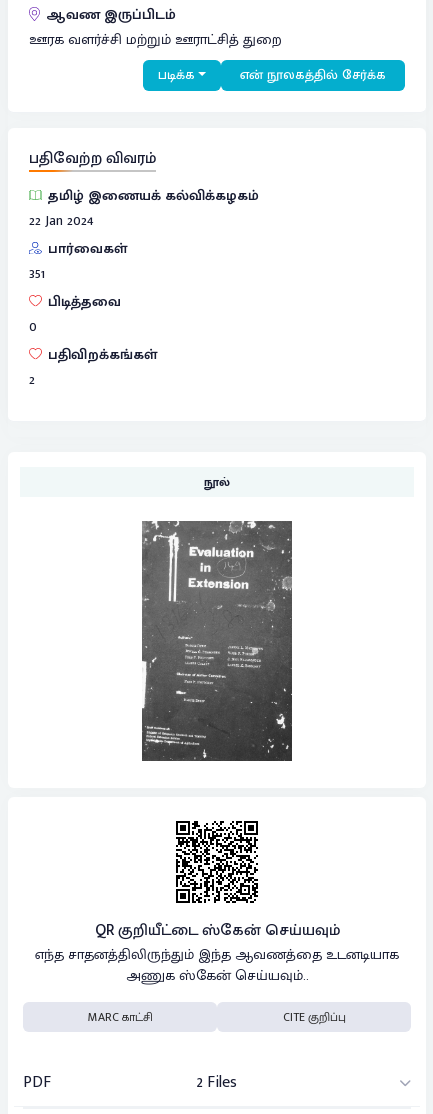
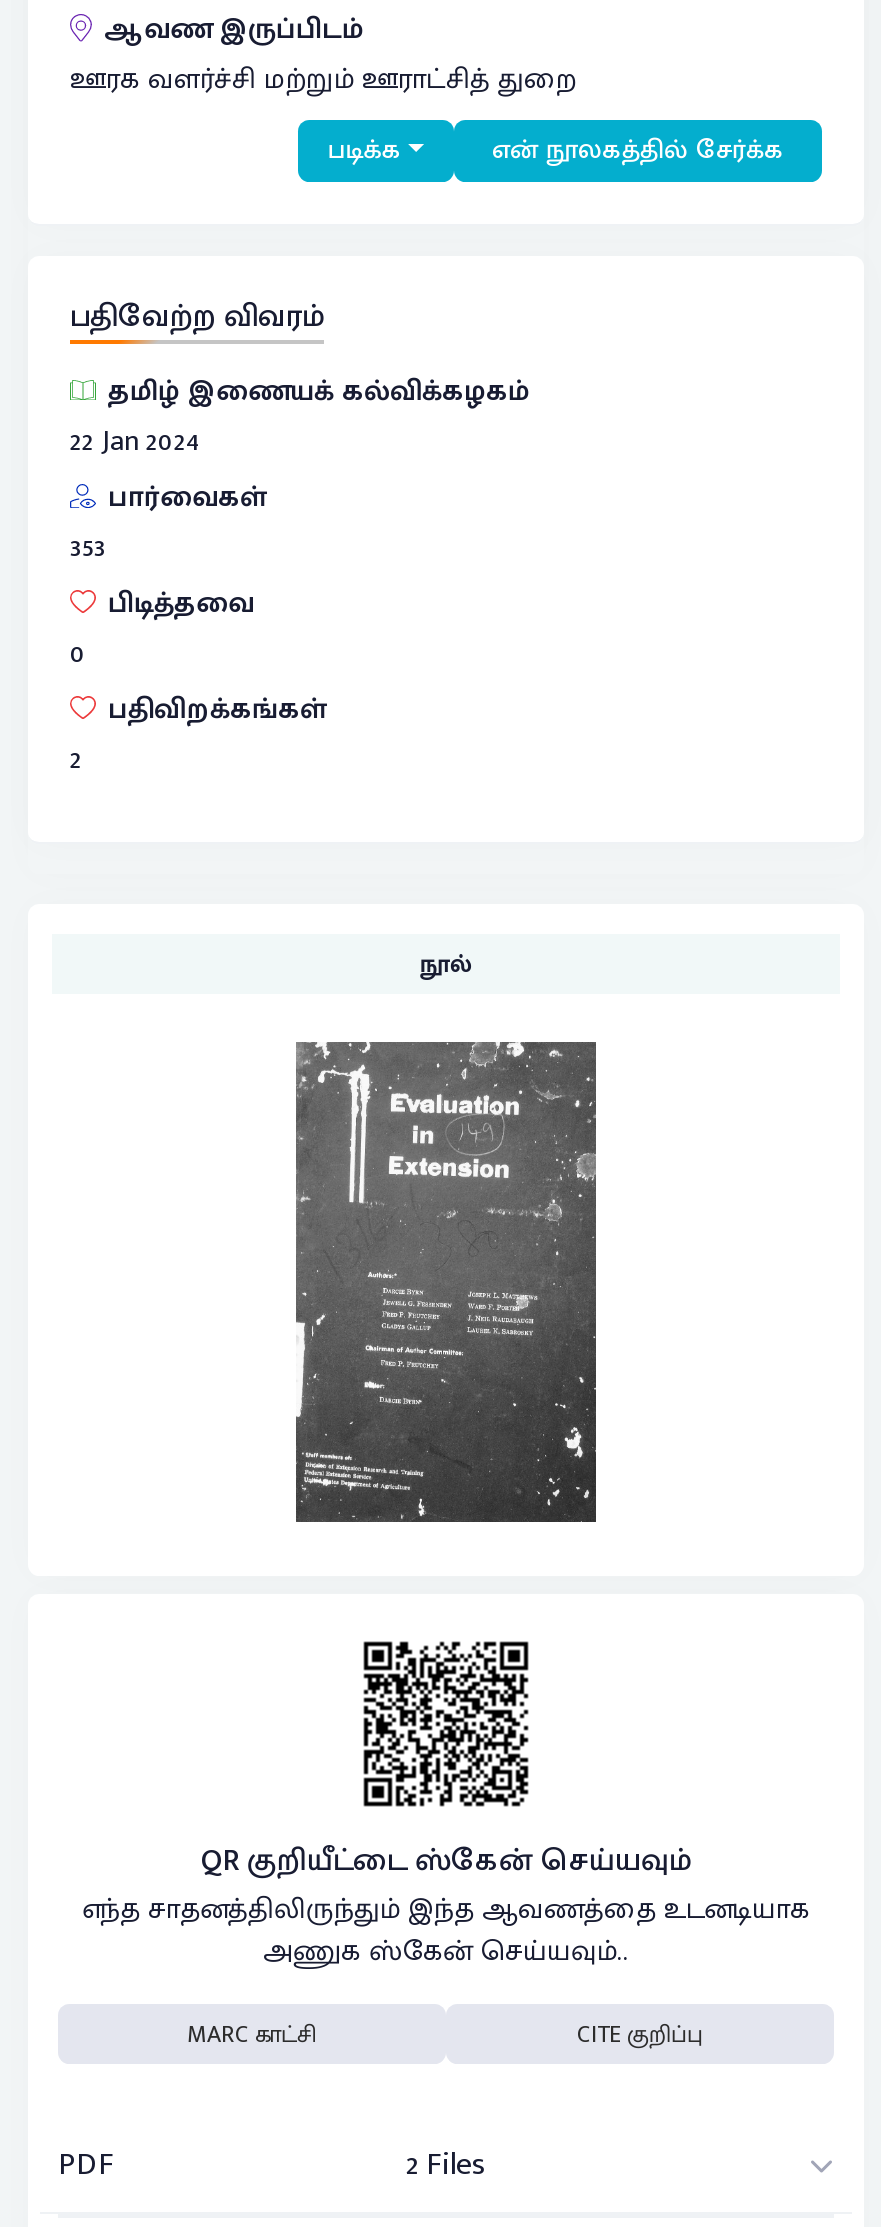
[29,262,45,286] 351 -> [70,524,106,572] 353

